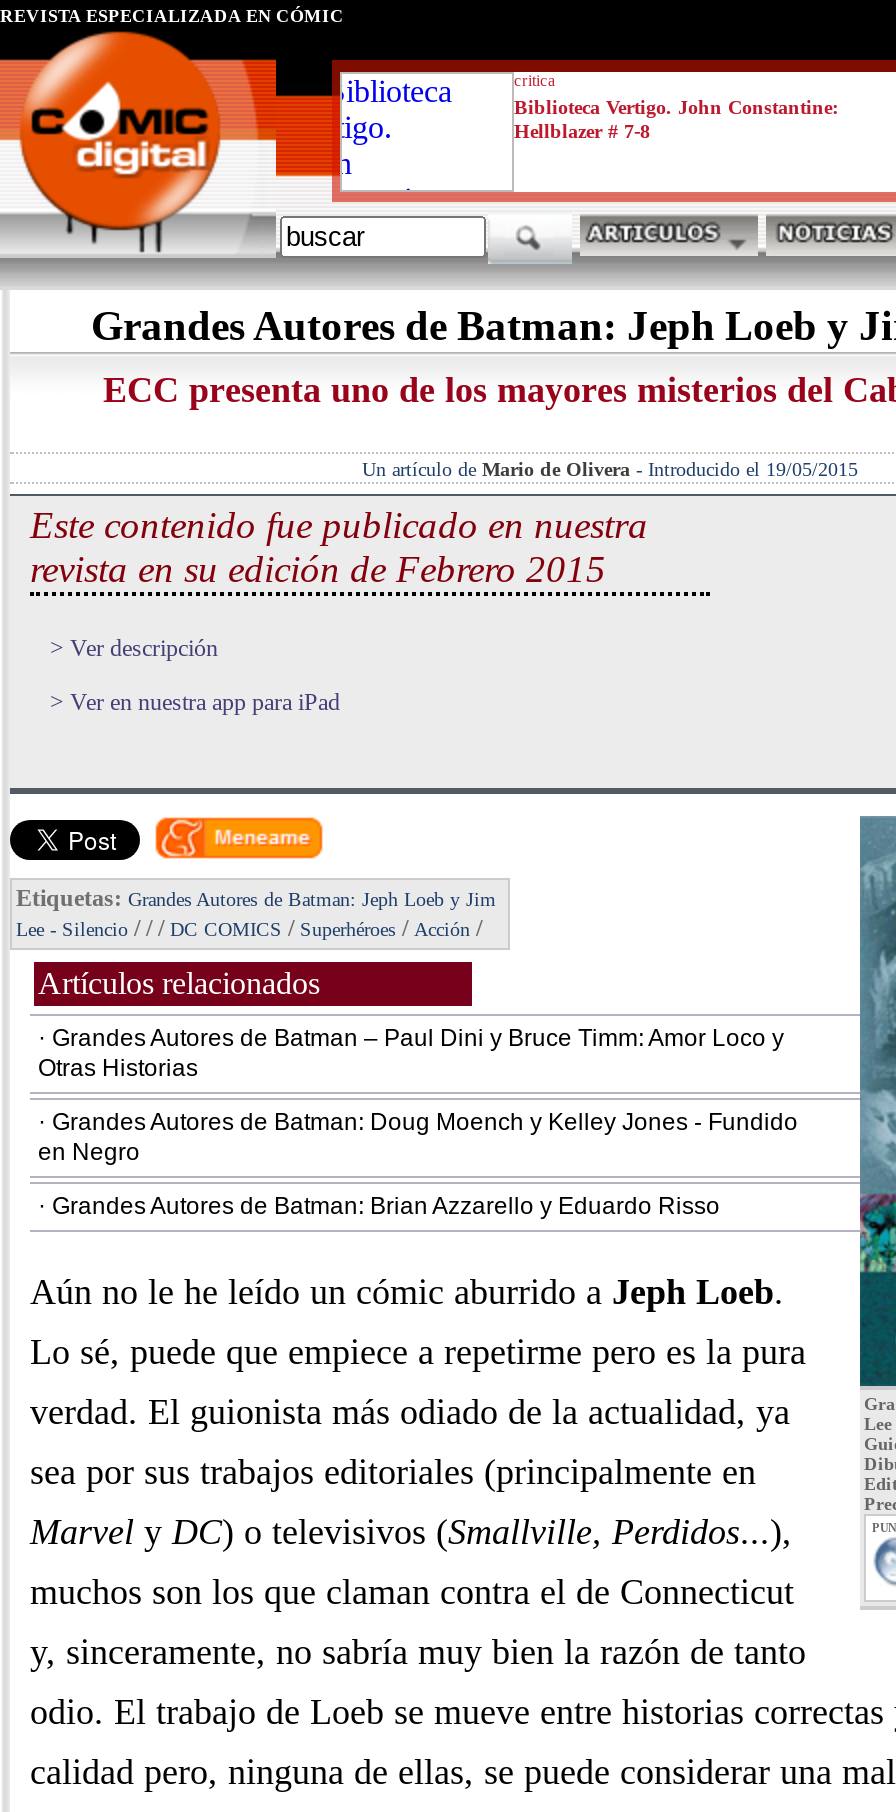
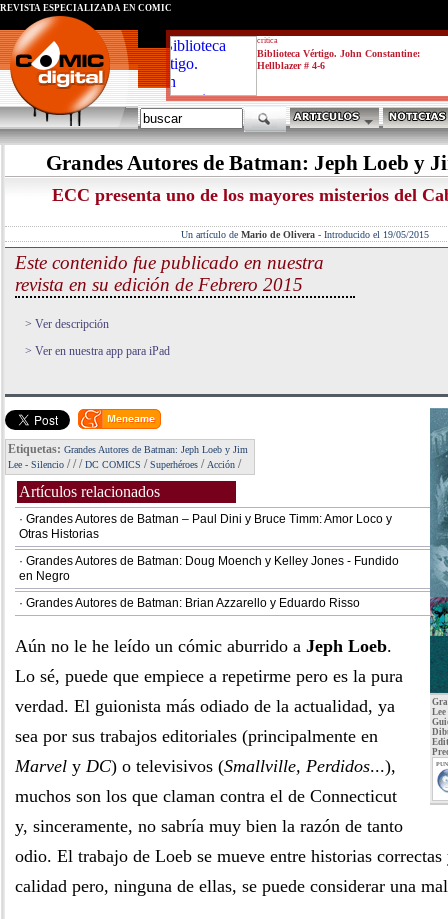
[514,96,838,118] Biblioteca Vertigo. John Constantine: -> [257,48,420,59] Biblioteca Vértigo. John Constantine:
[514,120,650,142] Hellblazer # 7-8 -> [257,60,325,71] Hellblazer # 4-6

